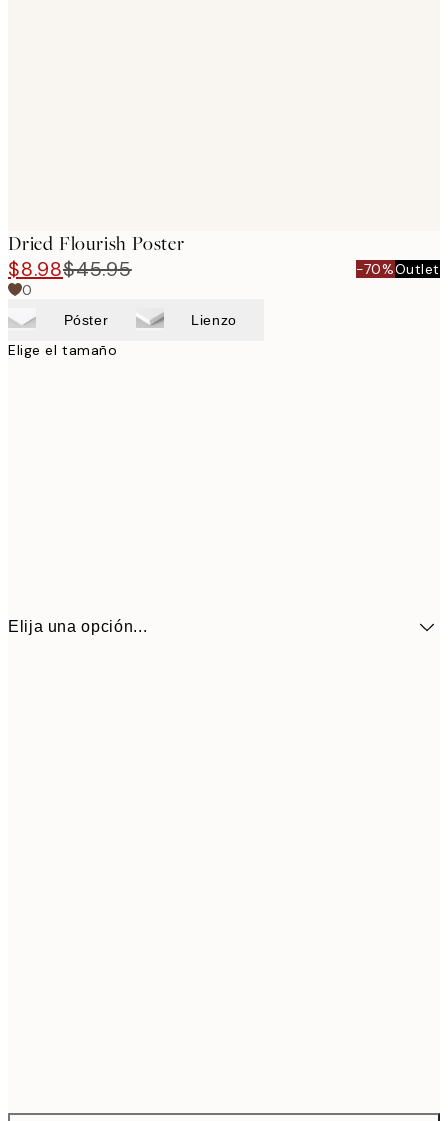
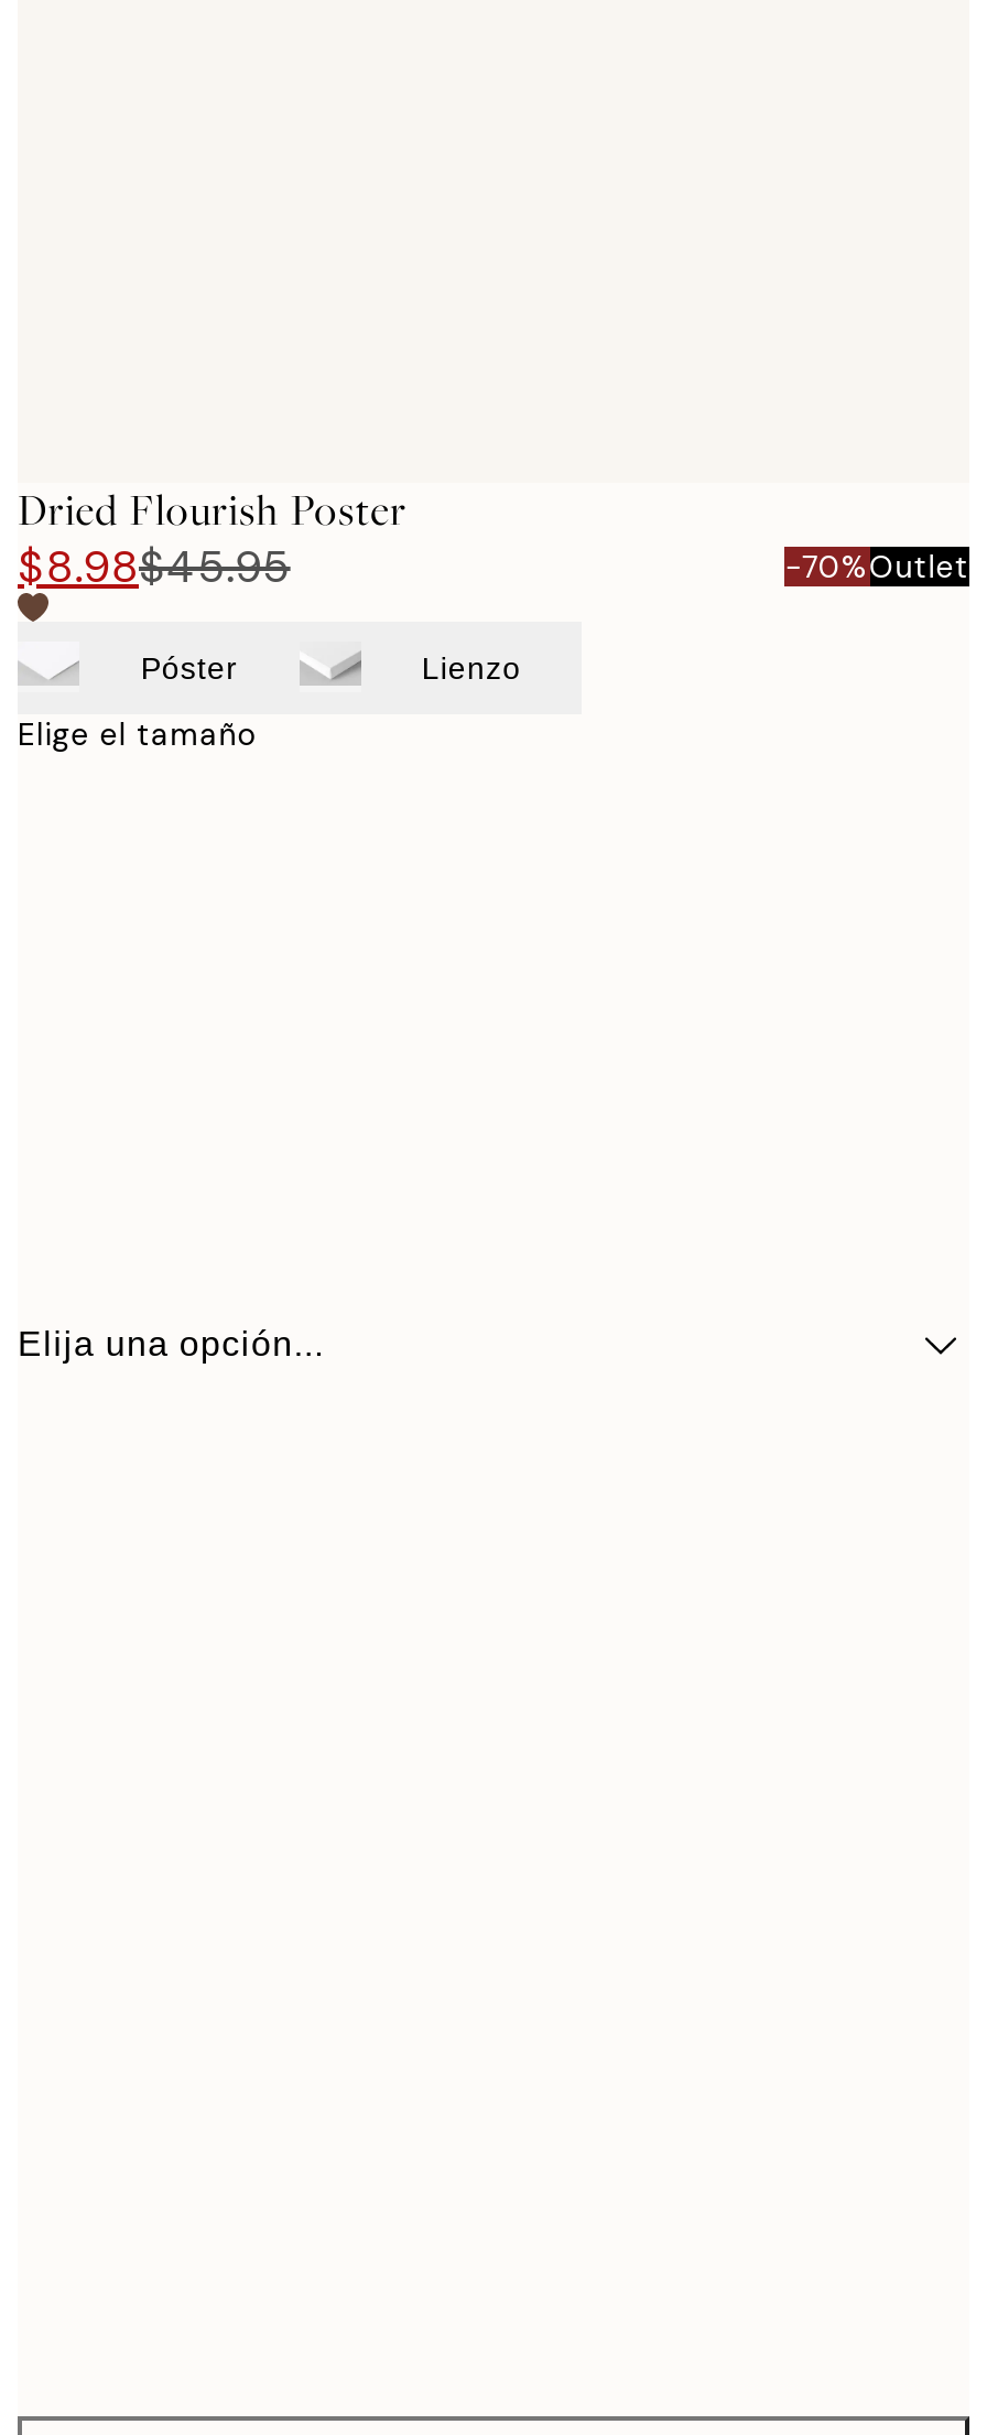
[22,282,32,299] 0 -> none

